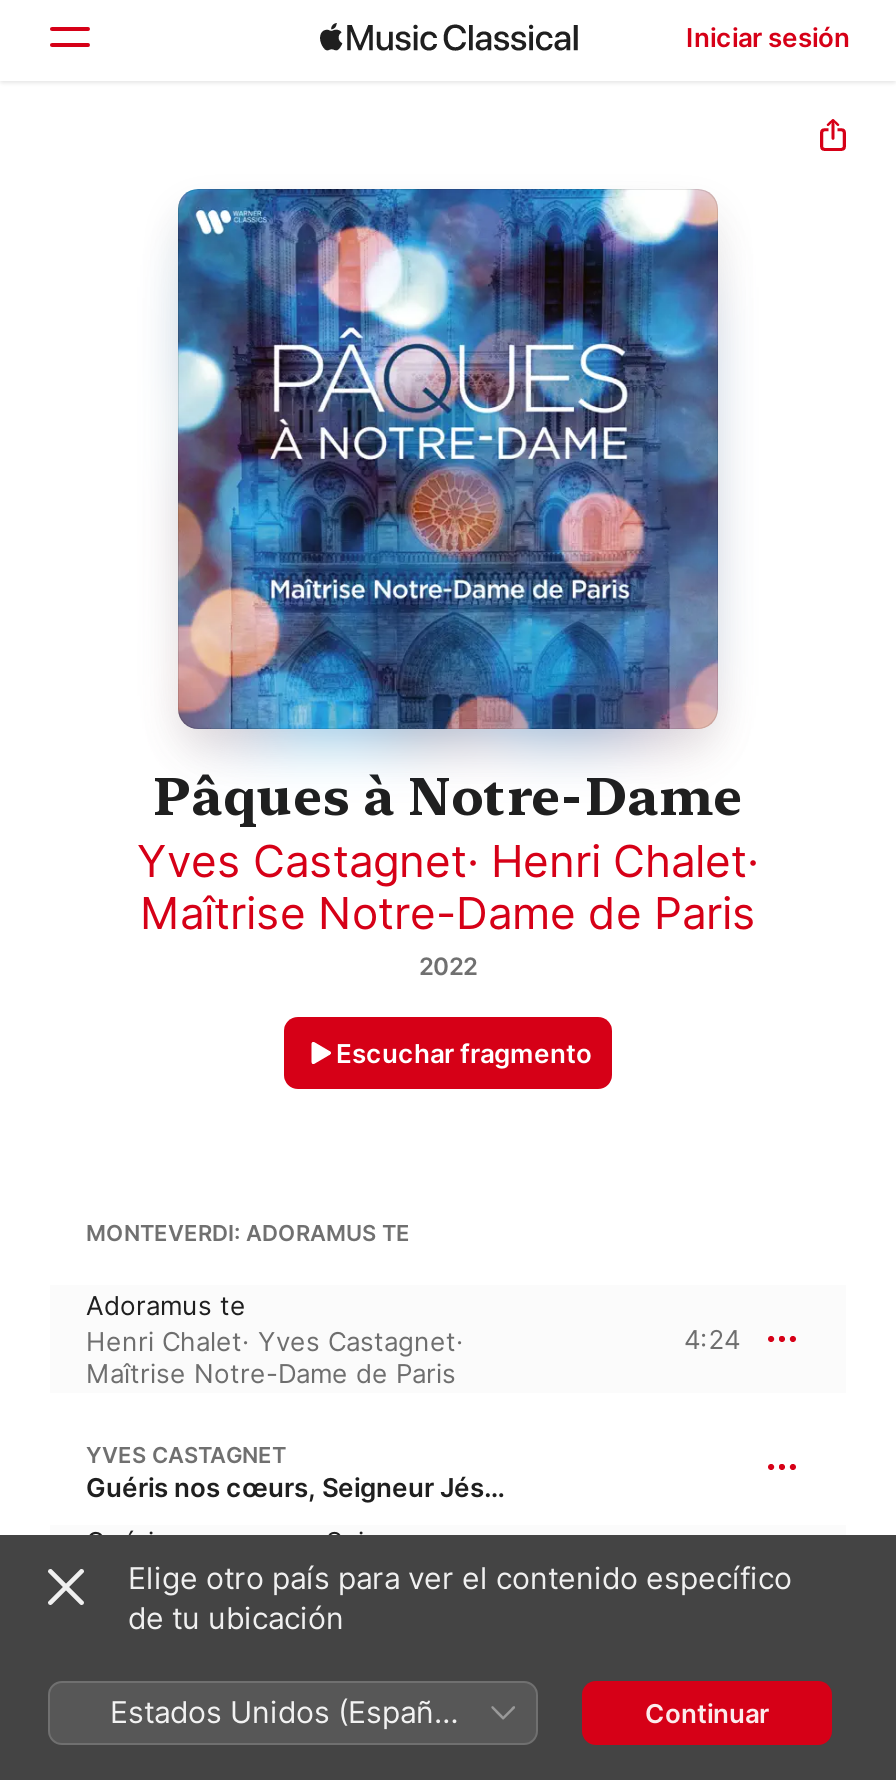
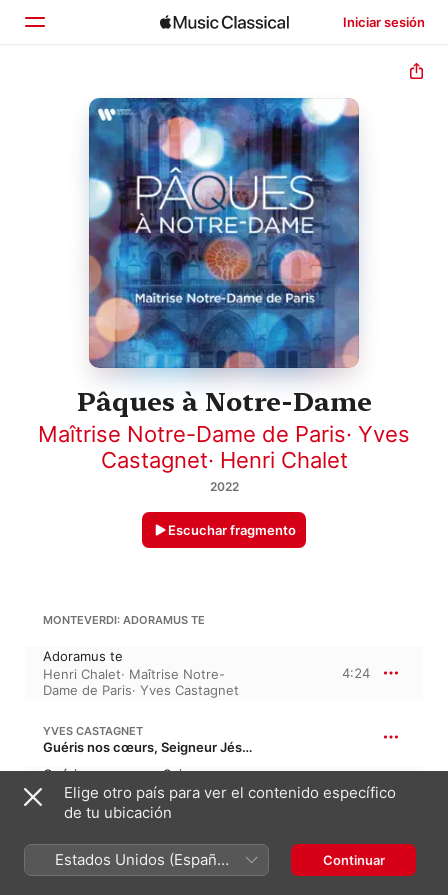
[137,836,759,940] Yves Castagnet · Henri Chalet· | Maîtrise Notre-Dame de Paris -> [38,421,410,473] Maîtrise Notre-Dame de Paris · Yves | Castagnet · Henri Chalet
[86,1326,464,1390] Henri Chalet · Yves Castagnet· | Maîtrise Notre-Dame de Paris -> [43,666,239,698] Henri Chalet·Maîtrise Notre- | Dame de Paris·Yves Castagnet

